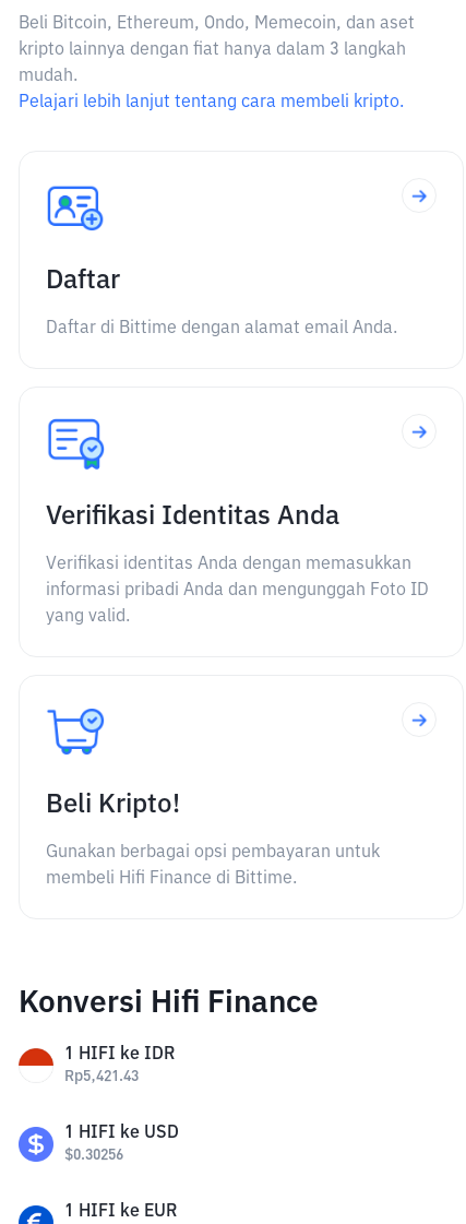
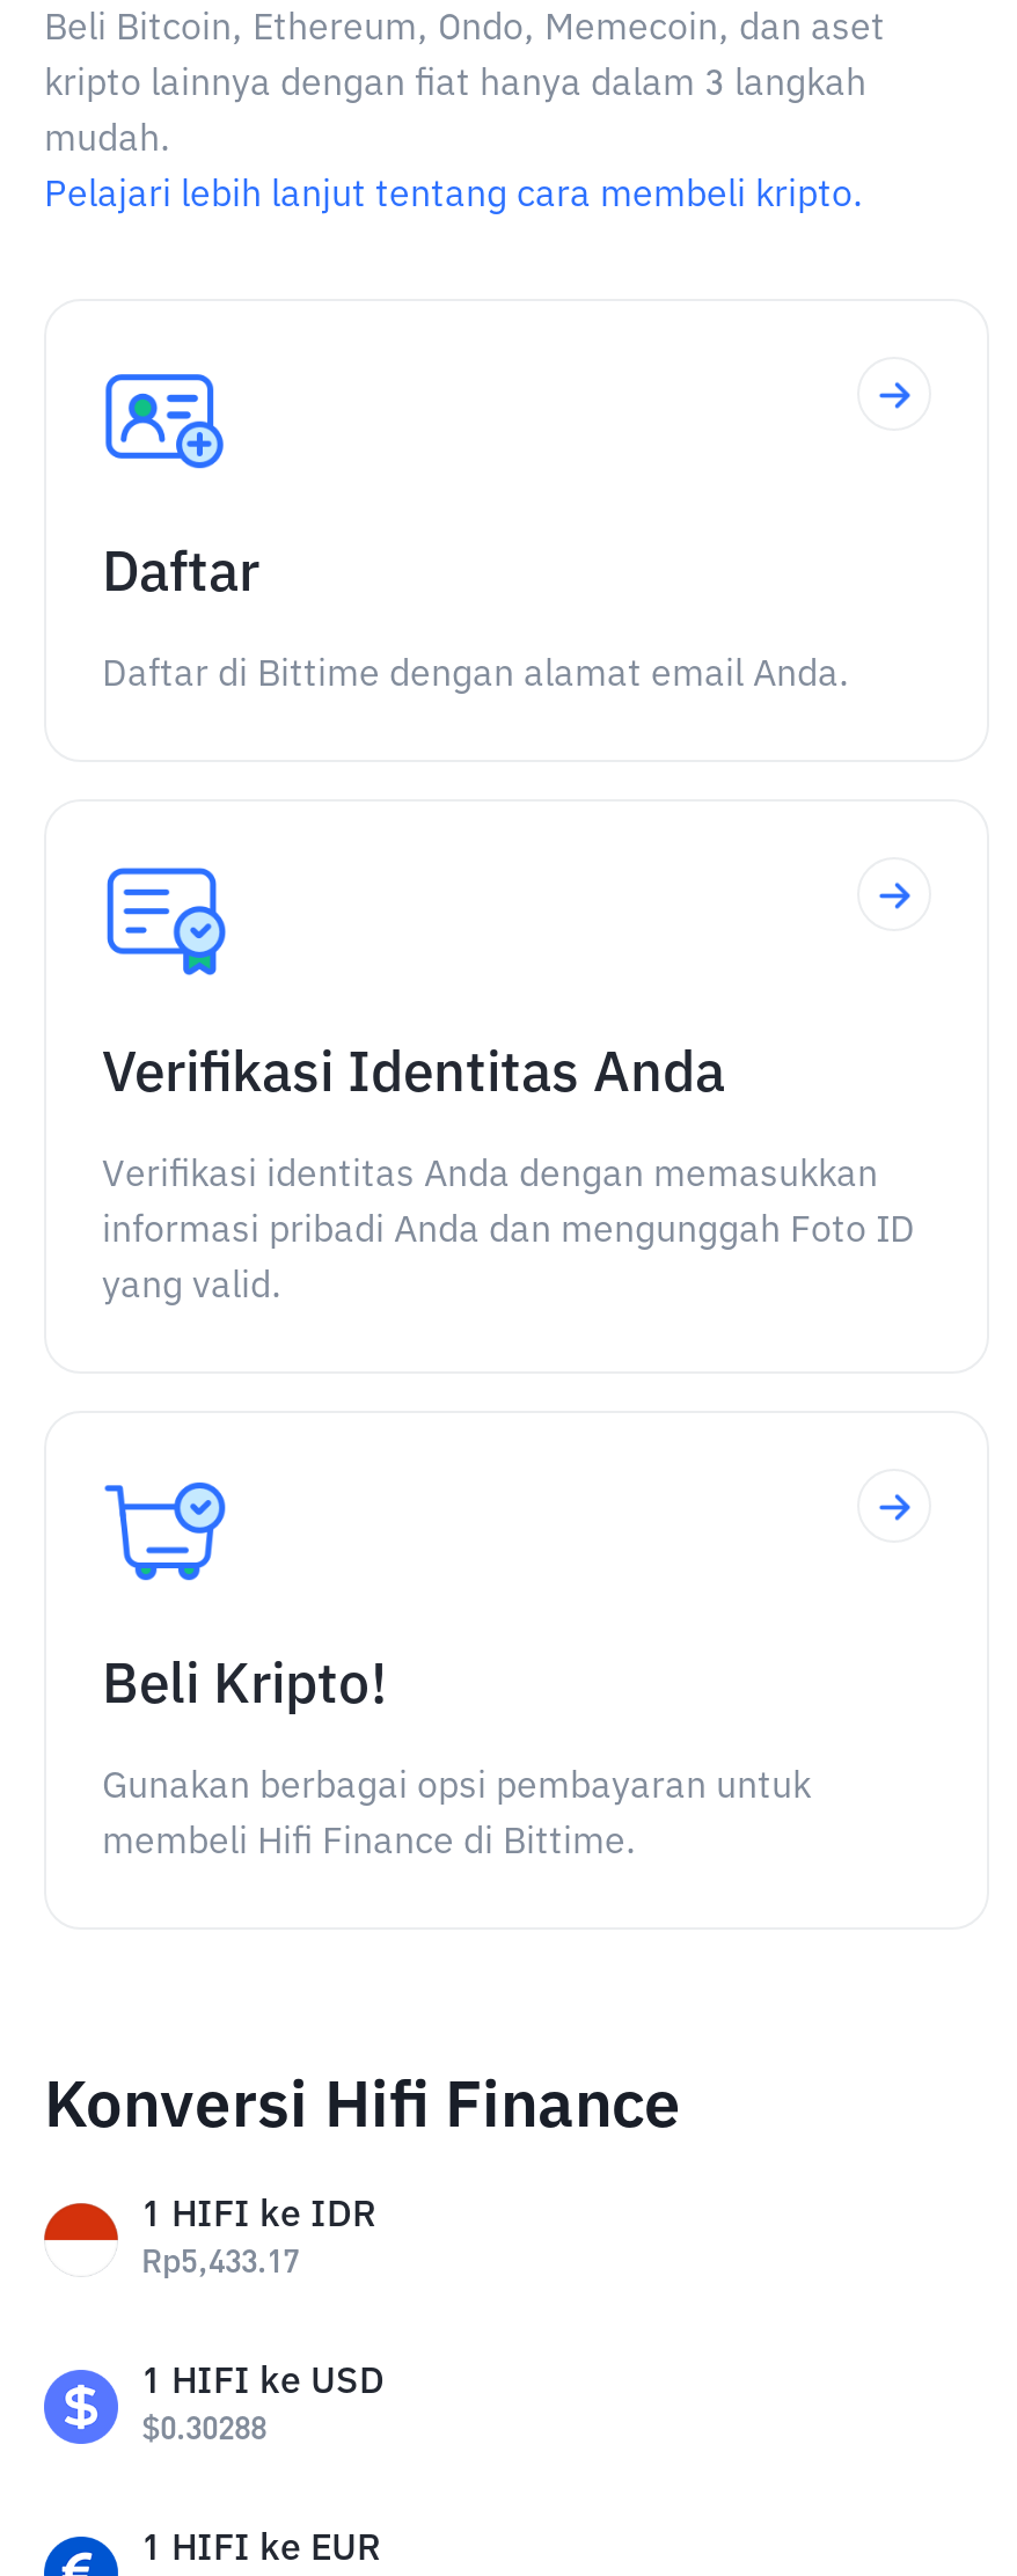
[64,1069,139,1084] Rp5,421.43 -> [141,2247,299,2279] Rp5,433.17
[64,1148,123,1163] $0.30256 -> [141,2414,266,2446] $0.30288

